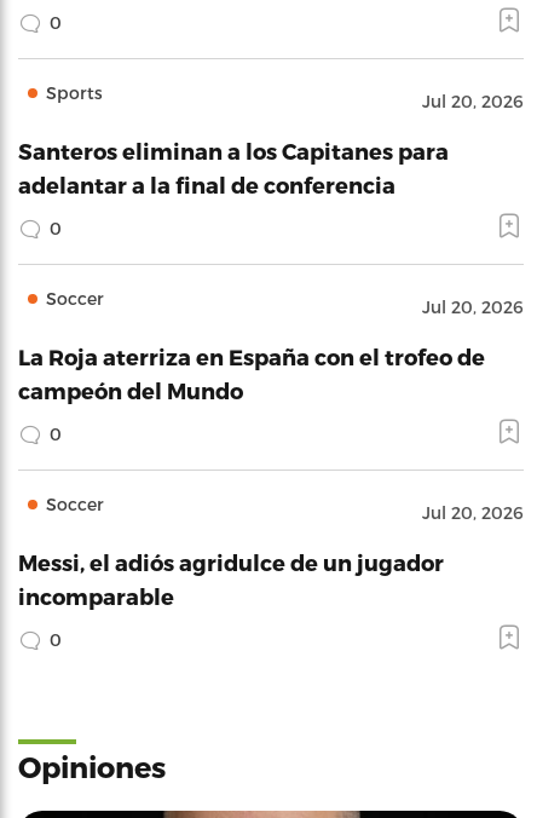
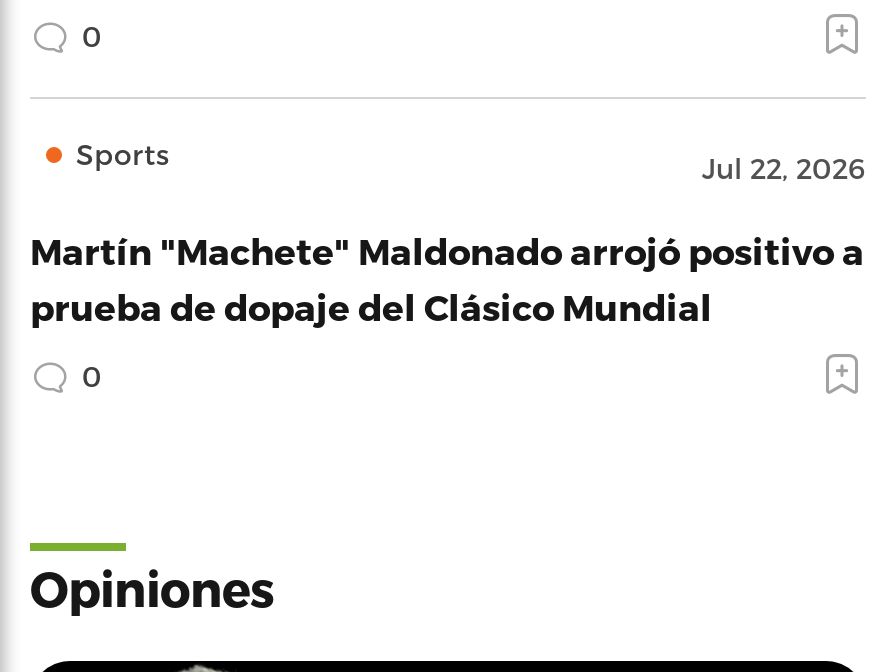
[18,91,524,609] Jul 20, 2026 | Santeros eliminan a los Capitanes para | adelantar a la final de conferencia | 0 | Soccer | Jul 20, 2026 | La Roja aterriza en España con el trofeo de | campeón del Mundo | 0 | Soccer | Jul 20, 2026 | Messi, el adiós agridulce de un jugador | incomparable -> [30,150,866,326] Jul 22, 2026 | Martín "Machete" Maldonado arrojó positivo a | prueba de dopaje del Clásico Mundial

